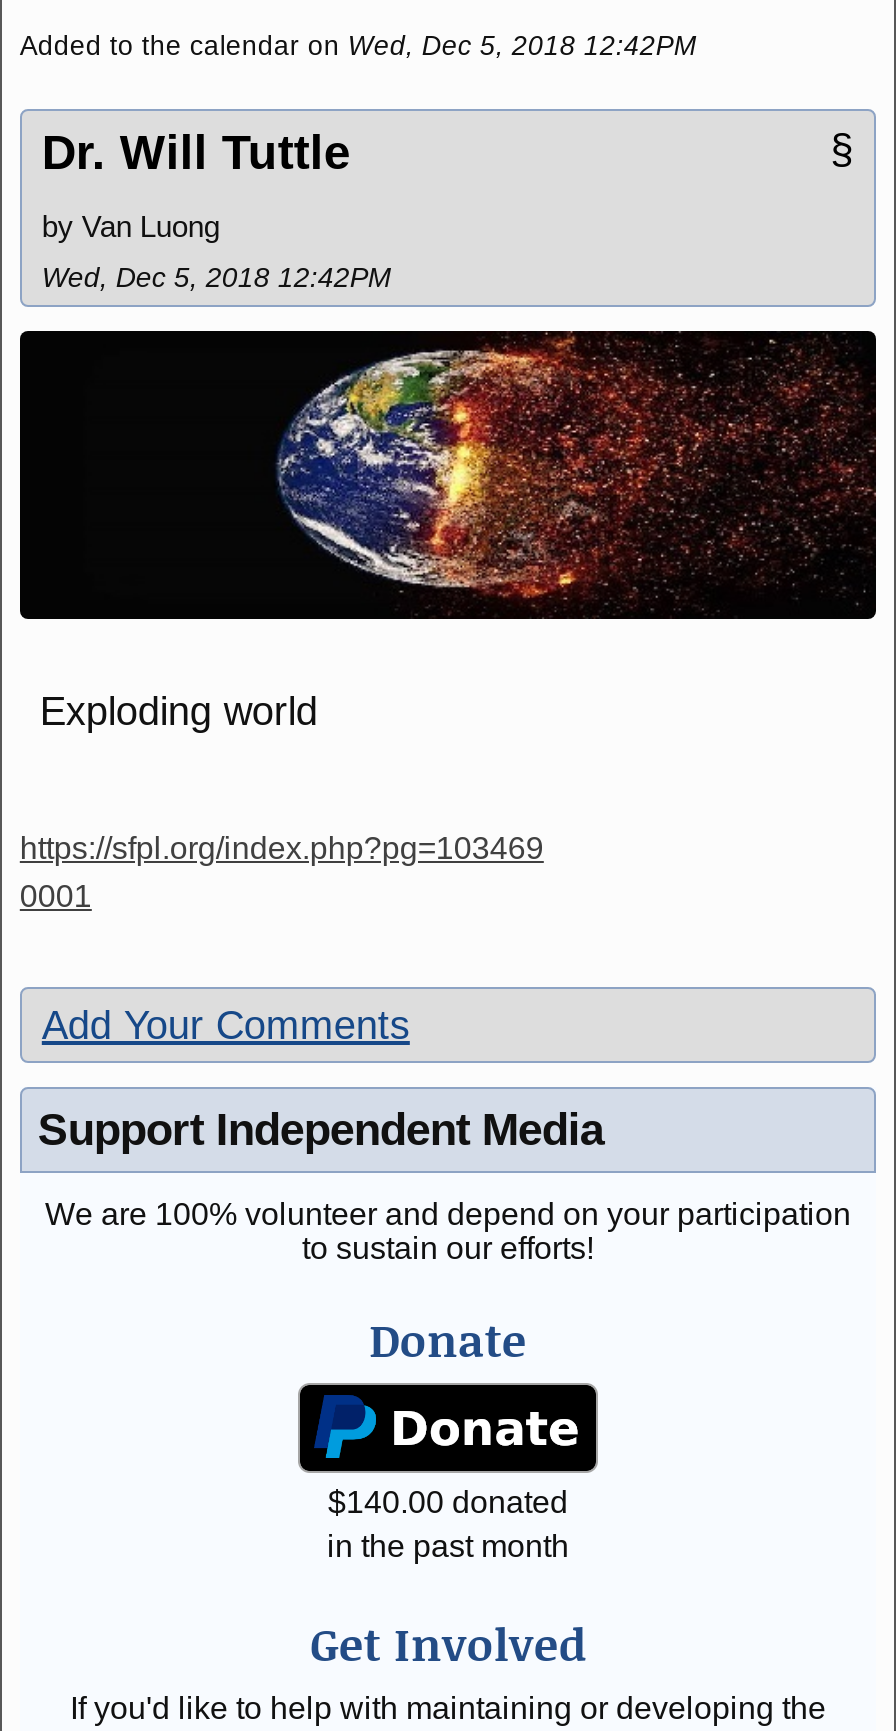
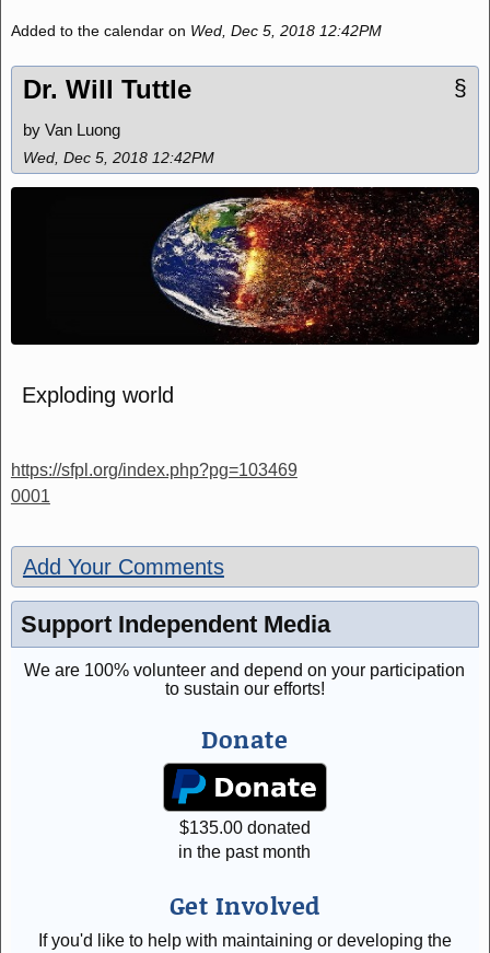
[328,1484,568,1518] $140.00 donated -> [179,818,311,837] $135.00 donated

